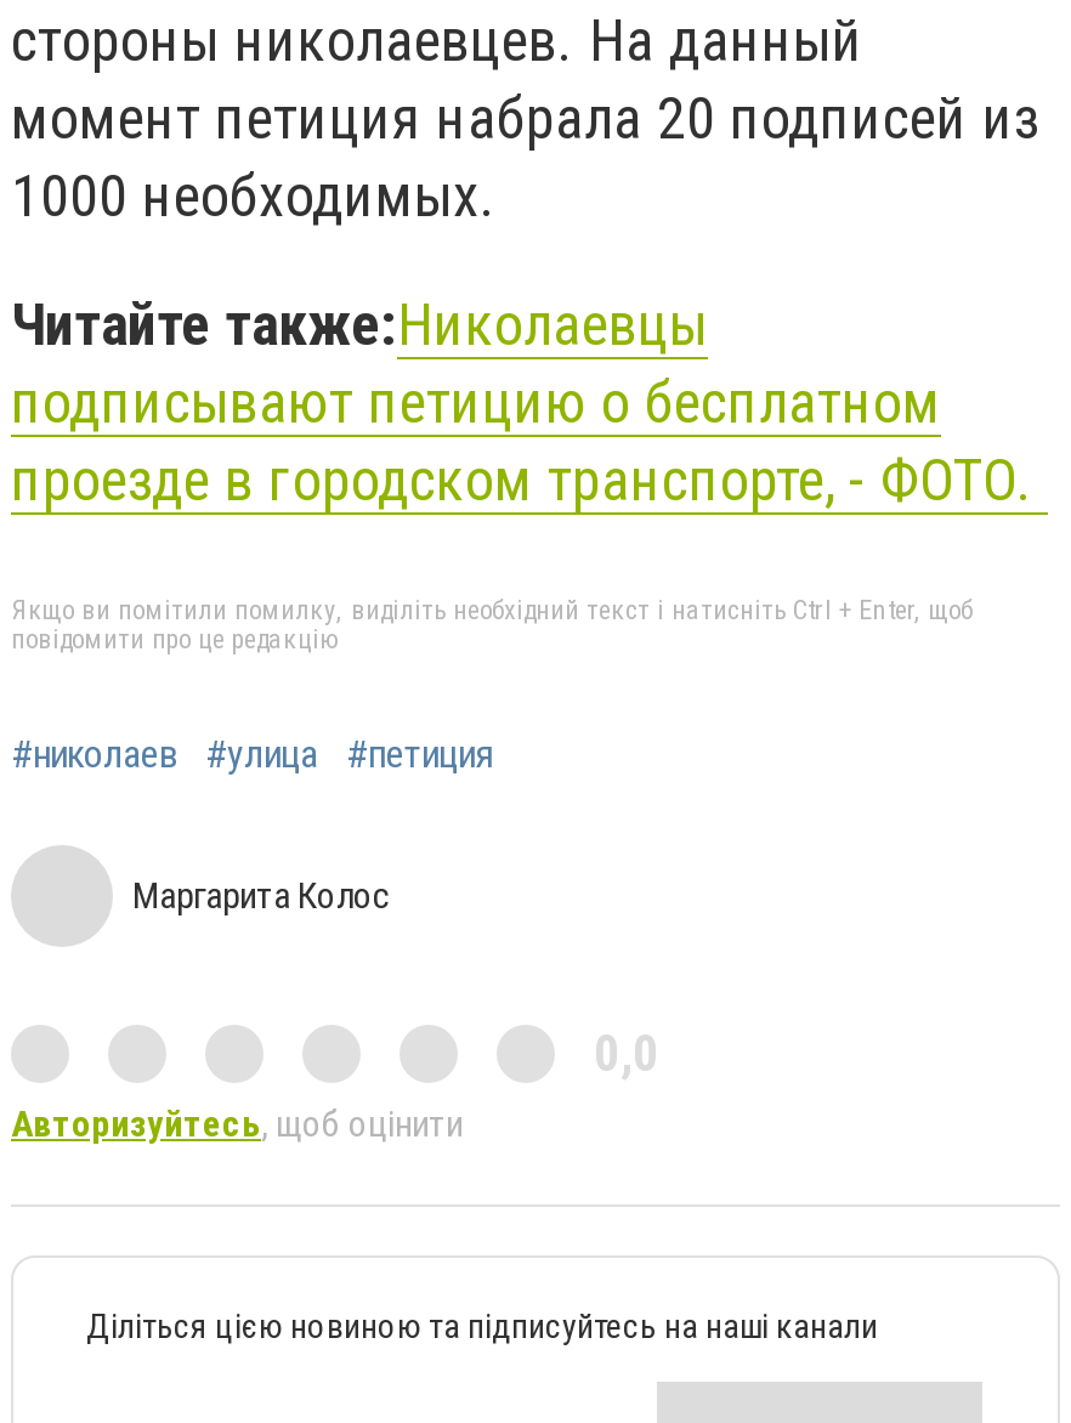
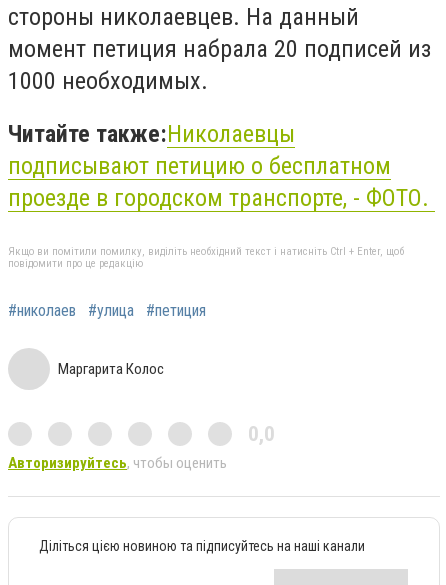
[11,1102,463,1146] Авторизуйтесь, щоб оцінити -> [8,454,227,472] Авторизируйтесь, чтобы оценить

